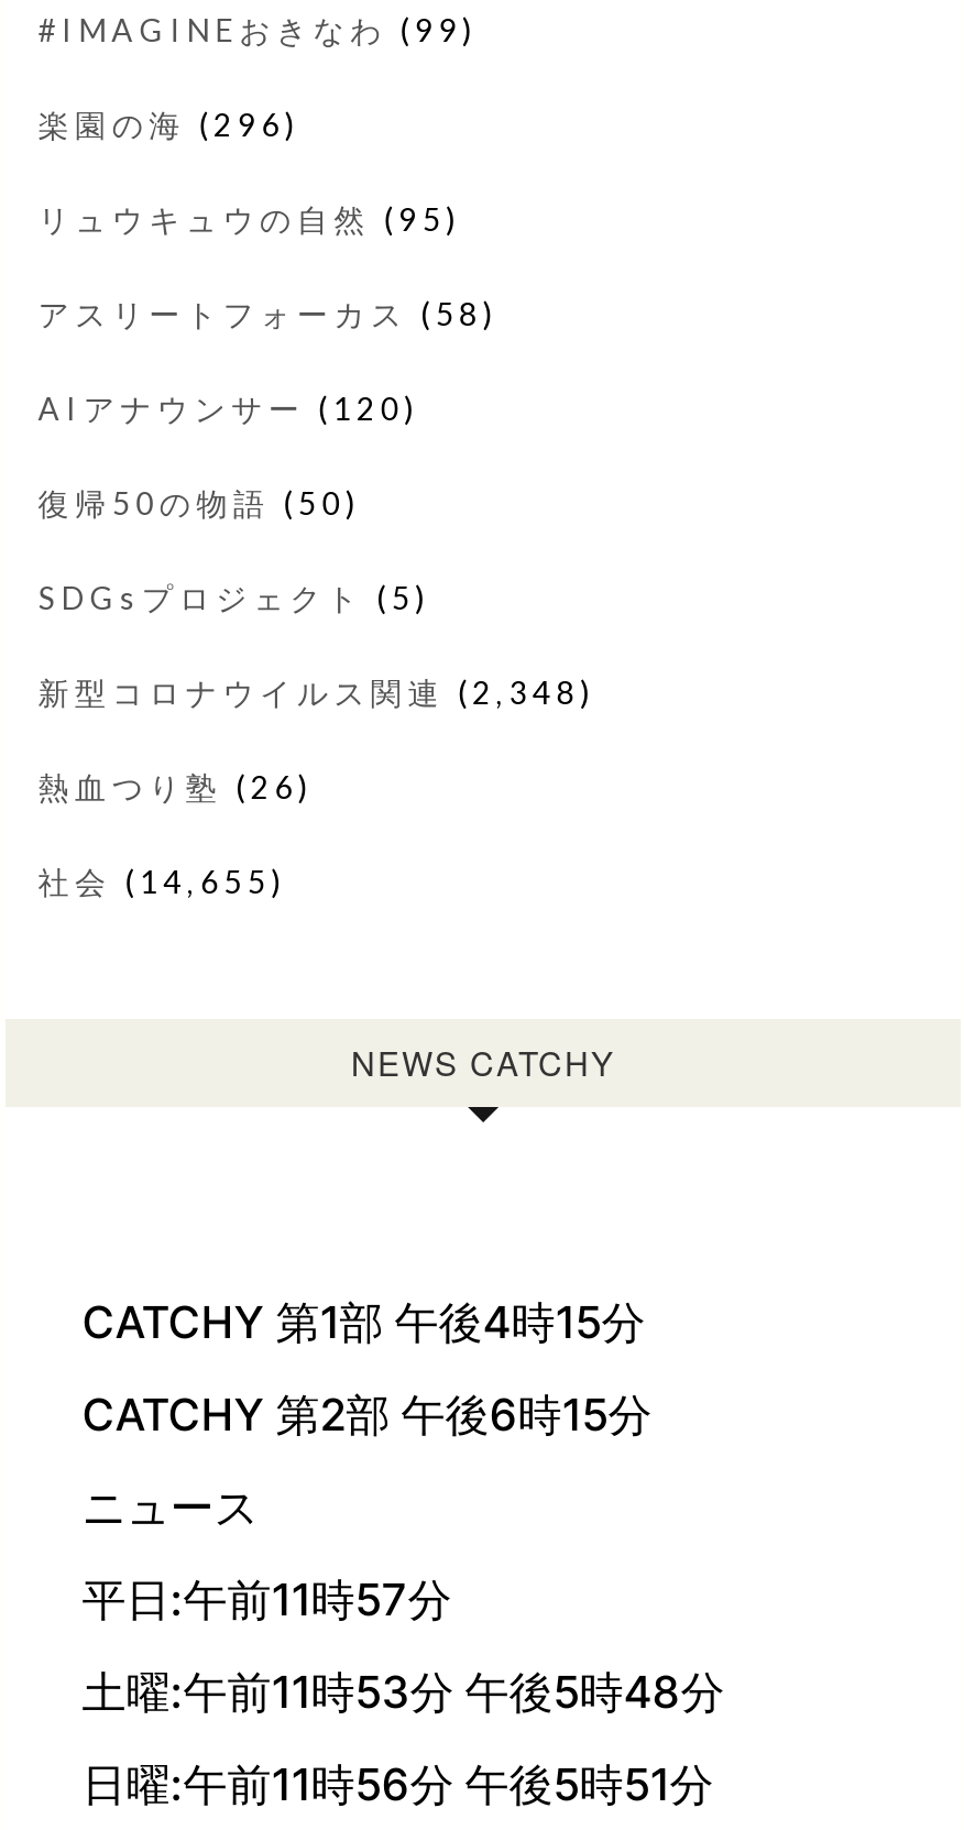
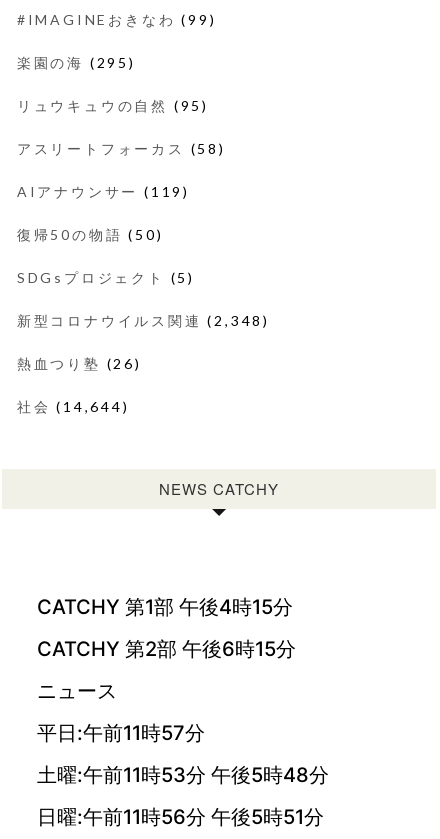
[38,105,300,143] 楽園の海(296) -> [17,54,136,71] 楽園の海(295)
[38,389,419,427] AIアナウンサー(120) -> [17,183,190,200] AIアナウンサー(119)
[38,863,286,900] 社会(14,655) -> [17,398,129,415] 社会(14,644)

